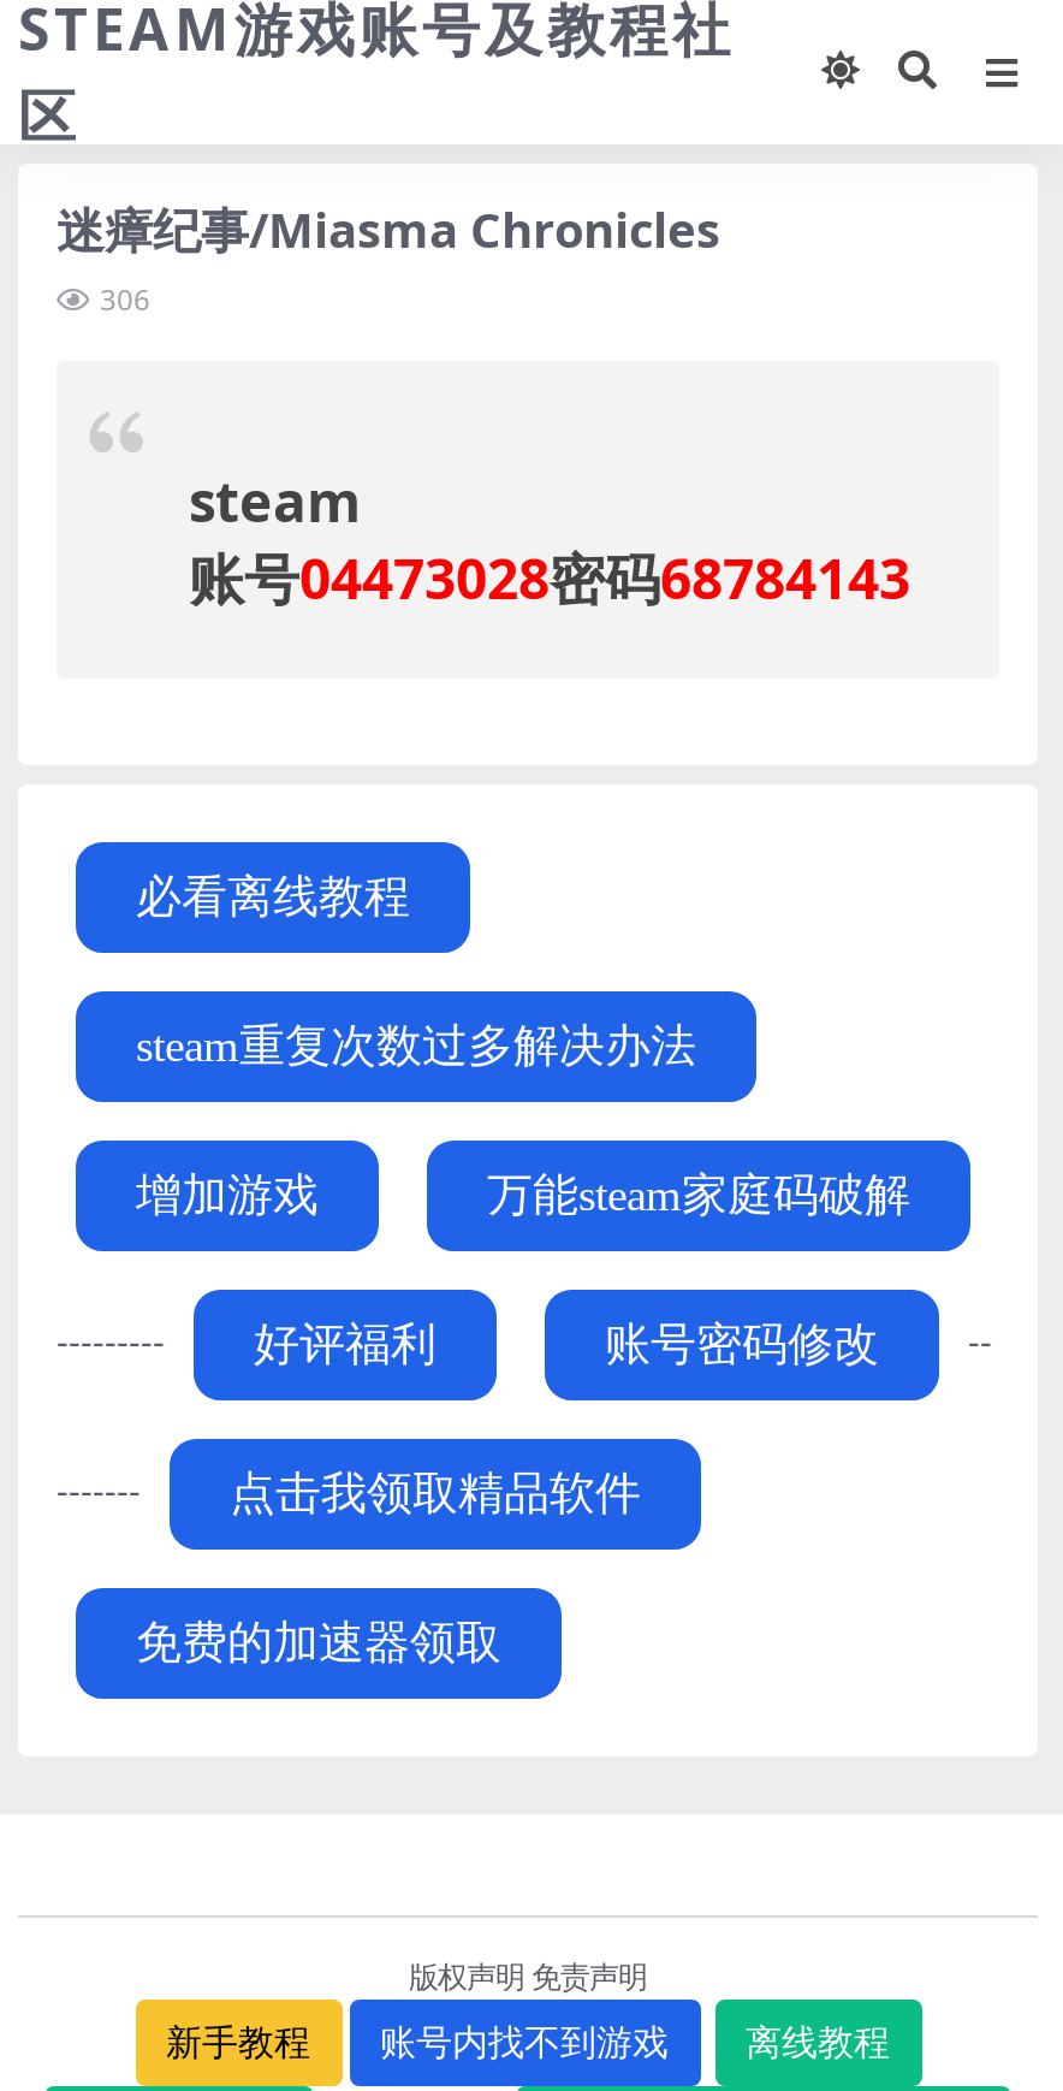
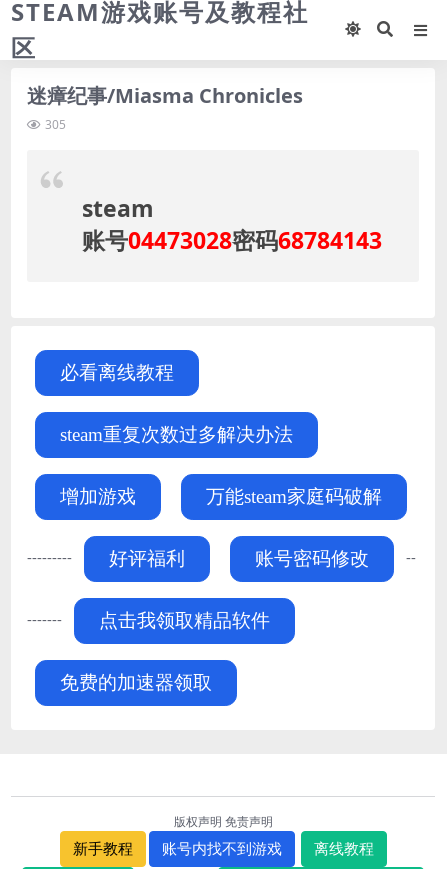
[100,279,150,320] 306 -> [45,116,66,133] 305

